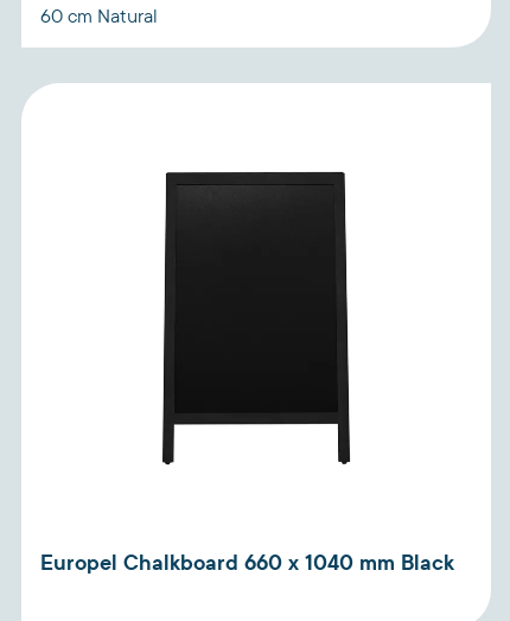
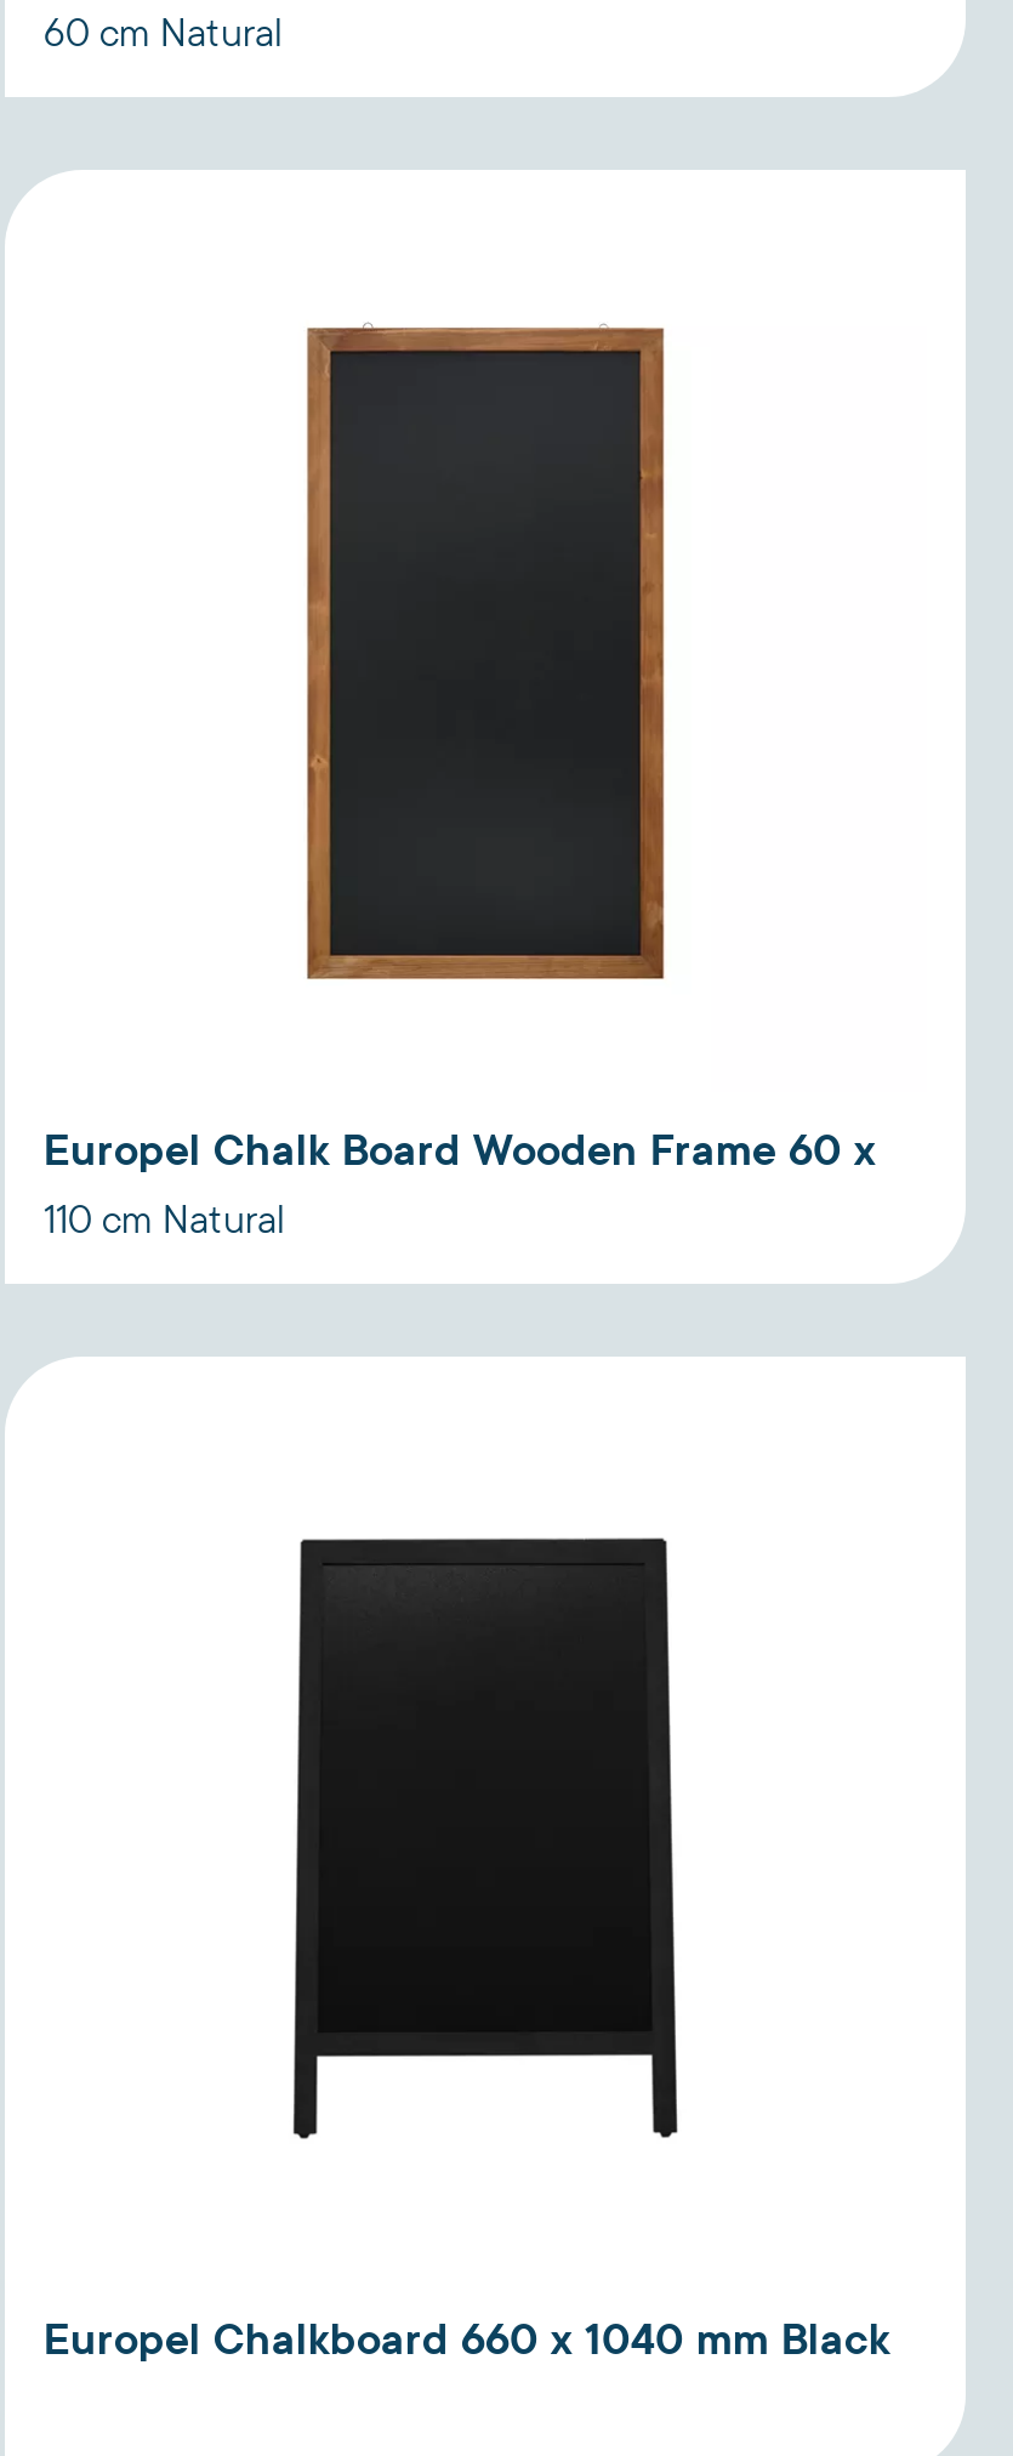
none -> [43,1122,876,1244] Europel Chalk Board Wooden Frame 60 x | 110 cm Natural
none -> [303,323,667,980] [image]

